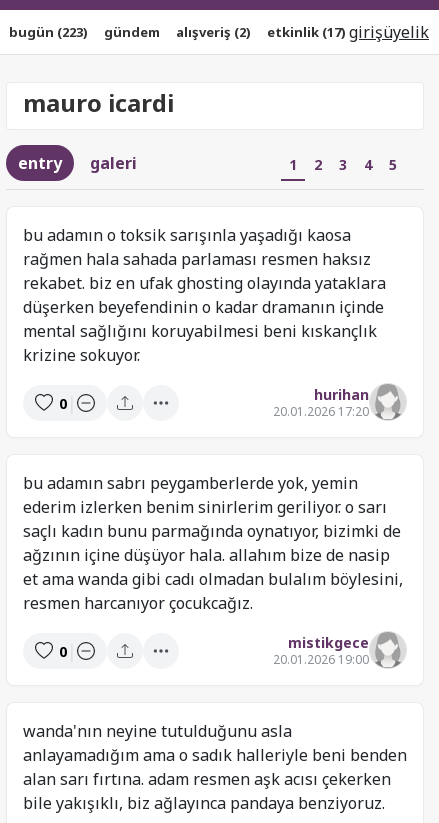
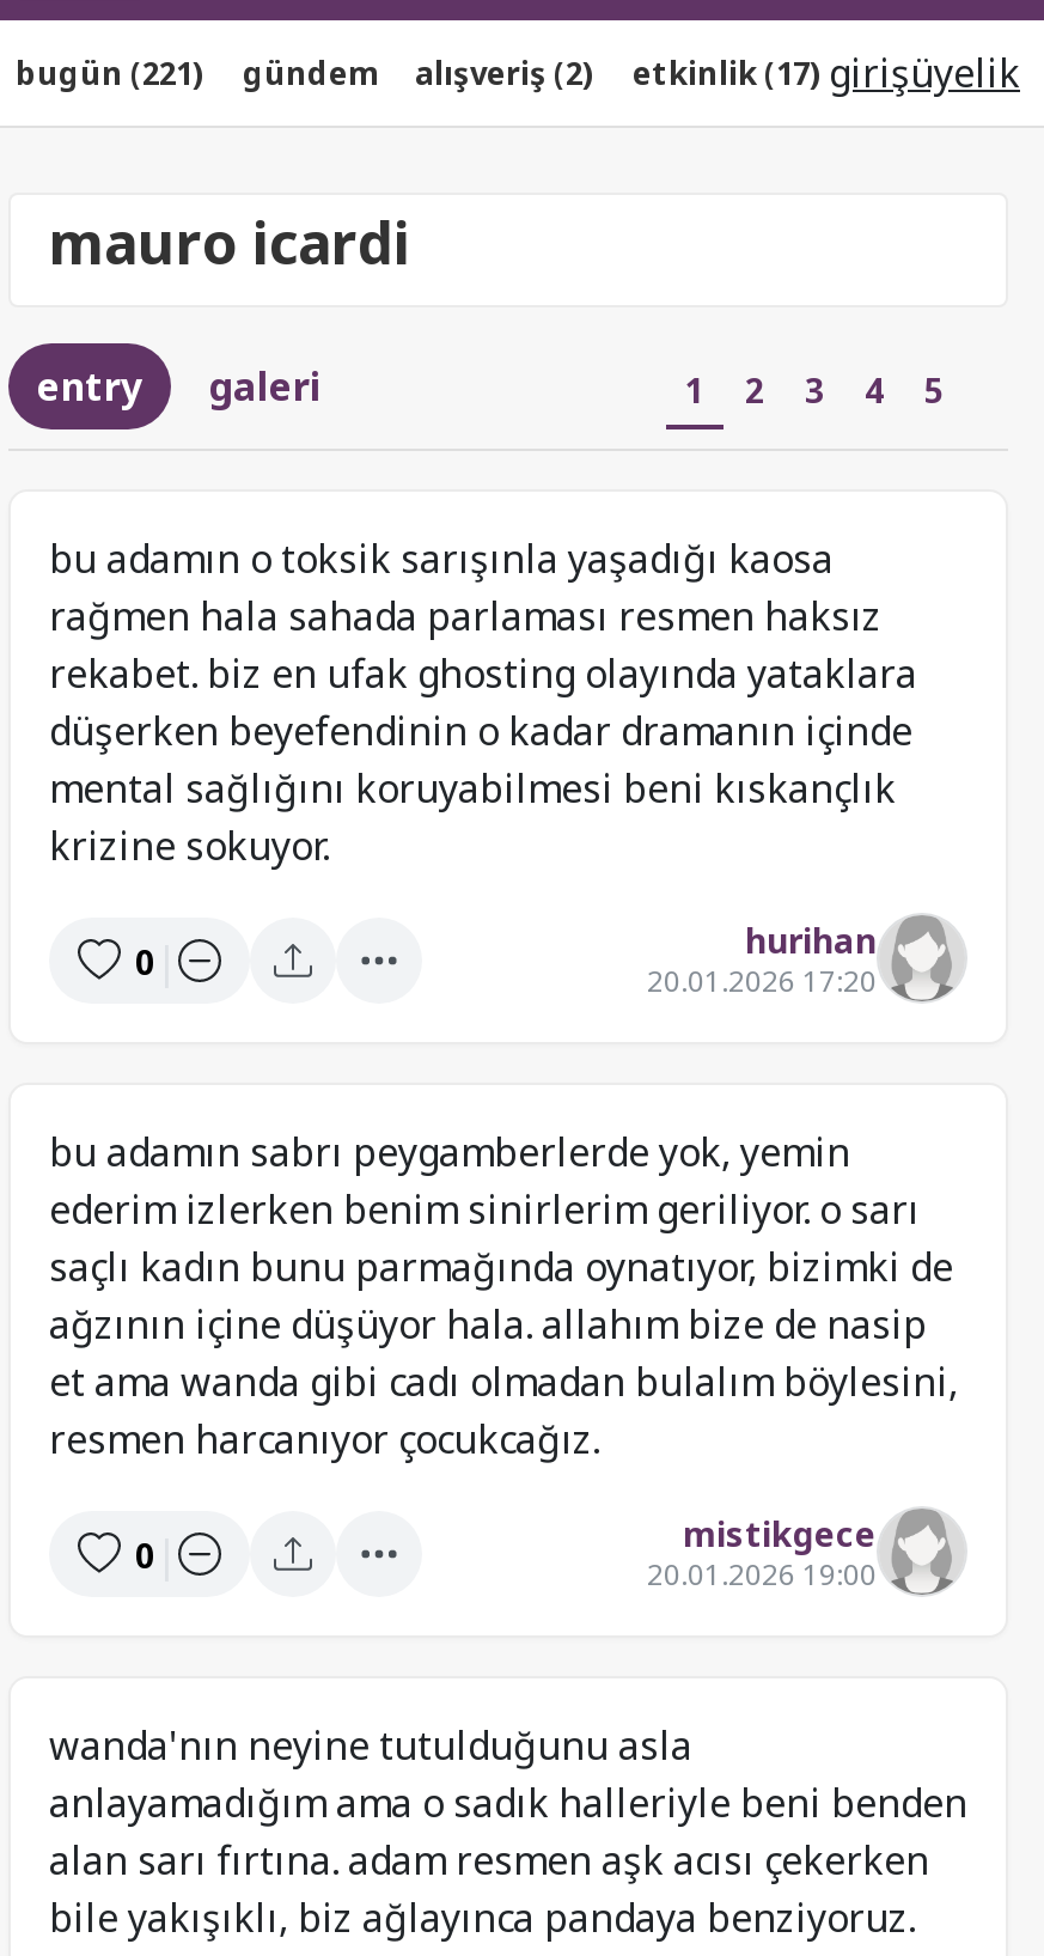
[9,22,88,40] bugün (223) -> [16,50,204,93] bugün (221)

